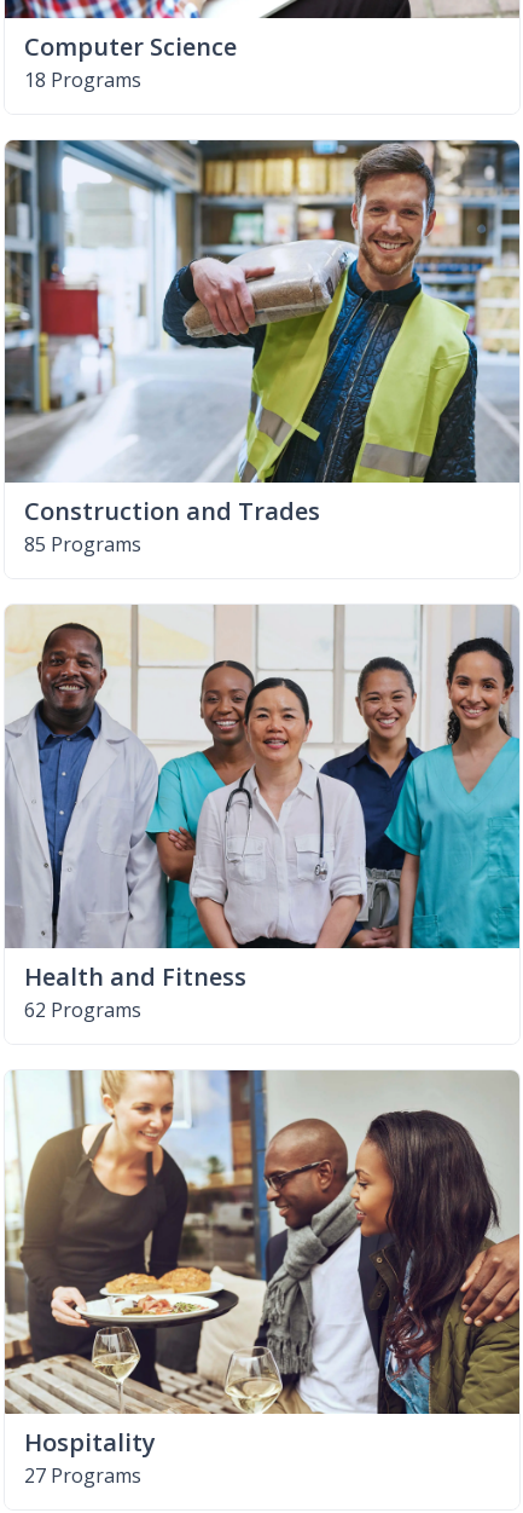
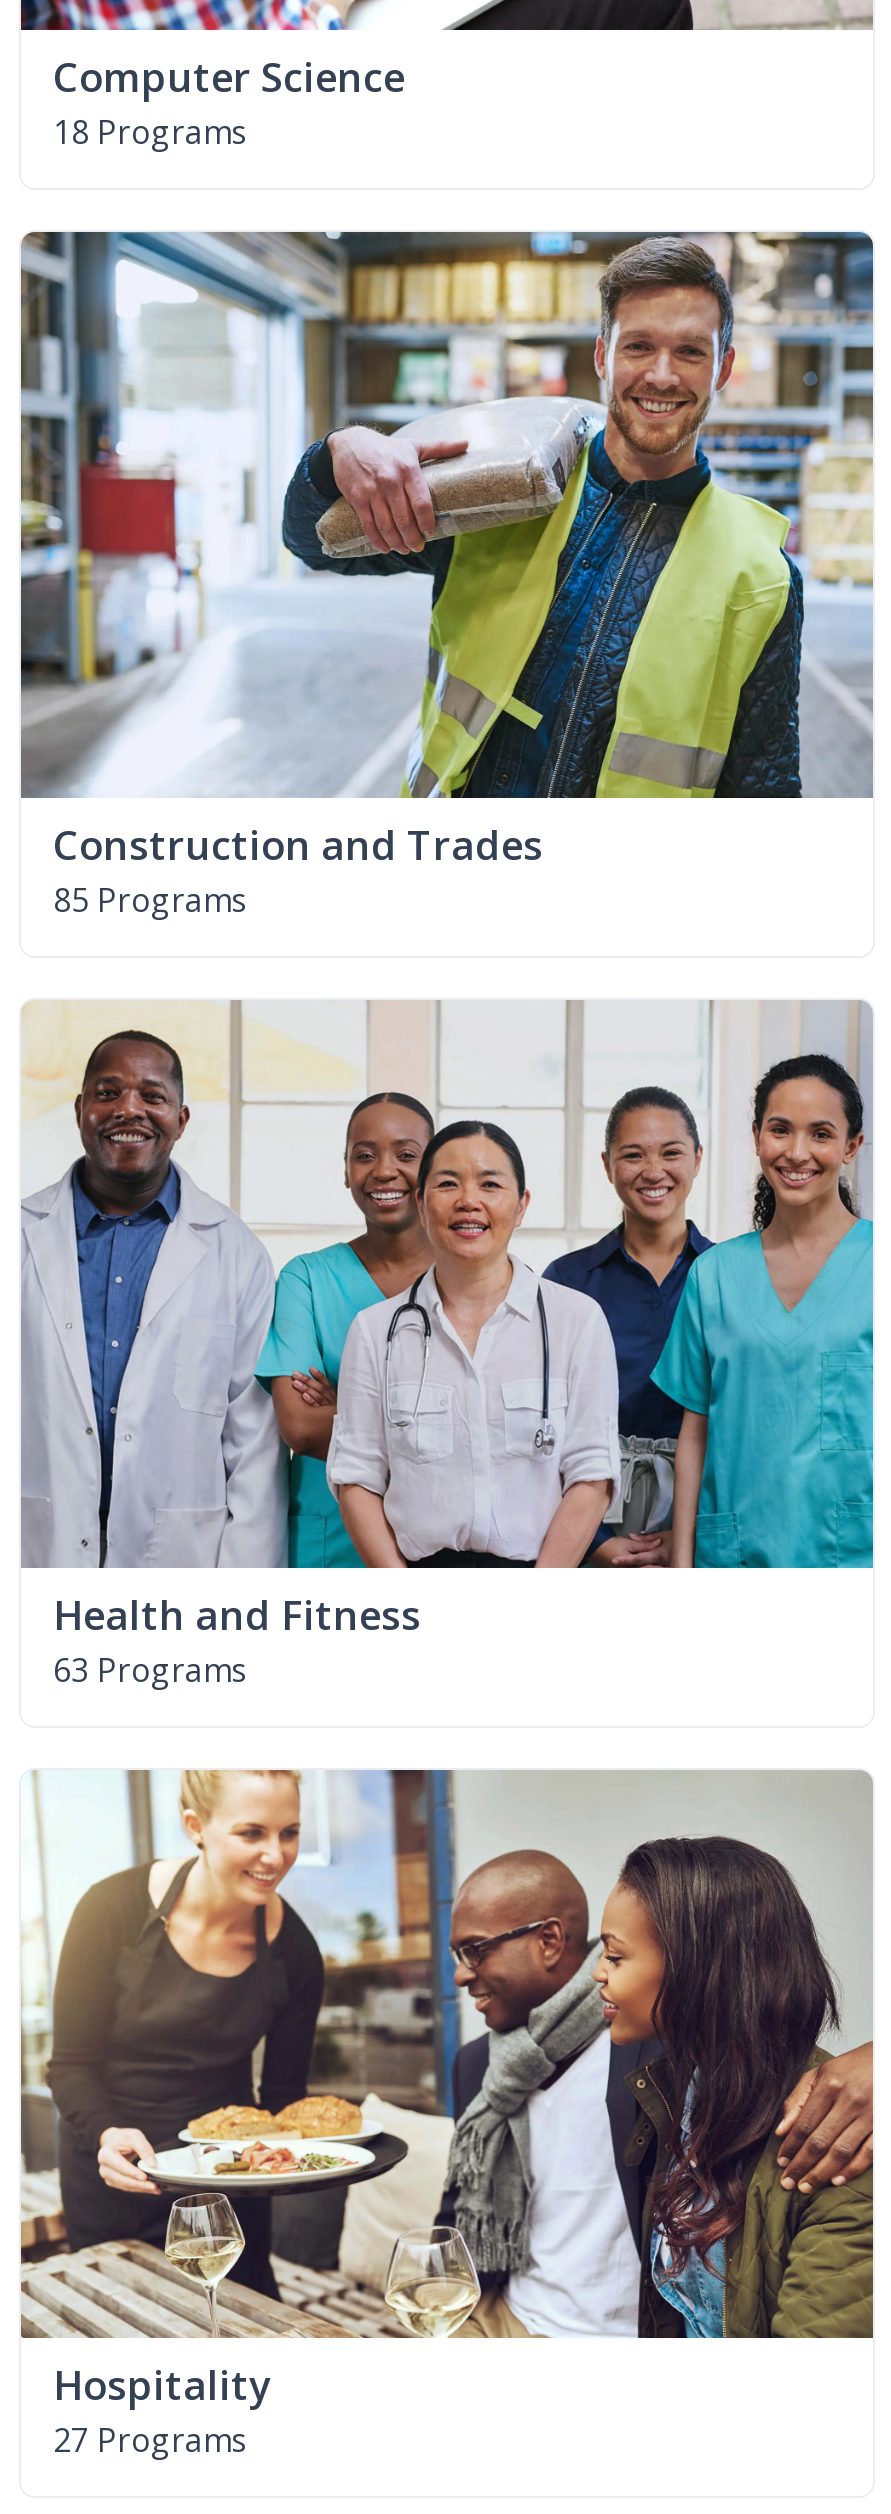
[24,997,141,1024] 62 Programs -> [53,1649,247,1693] 63 Programs

